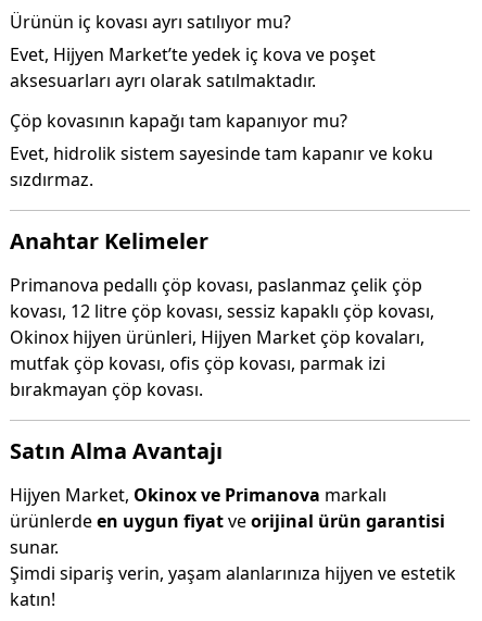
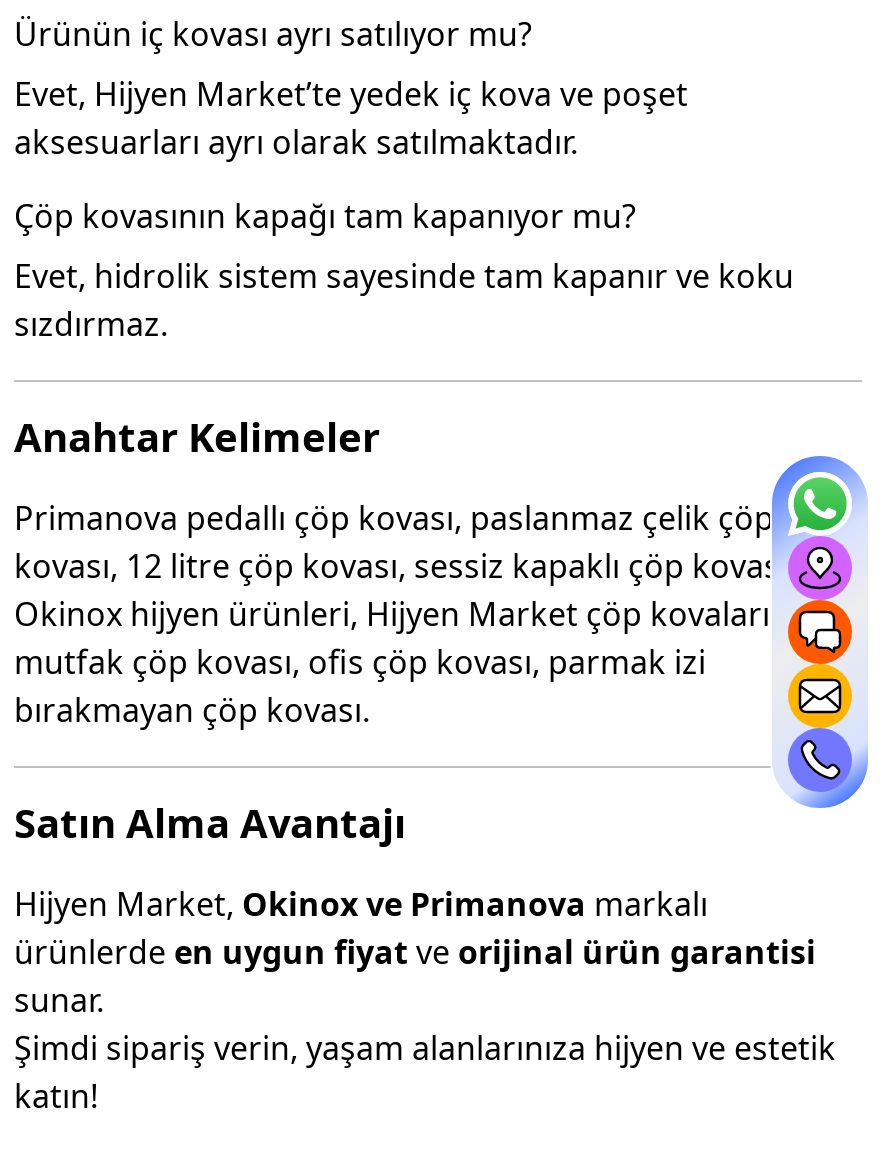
none -> [772,454,870,810] [image]

